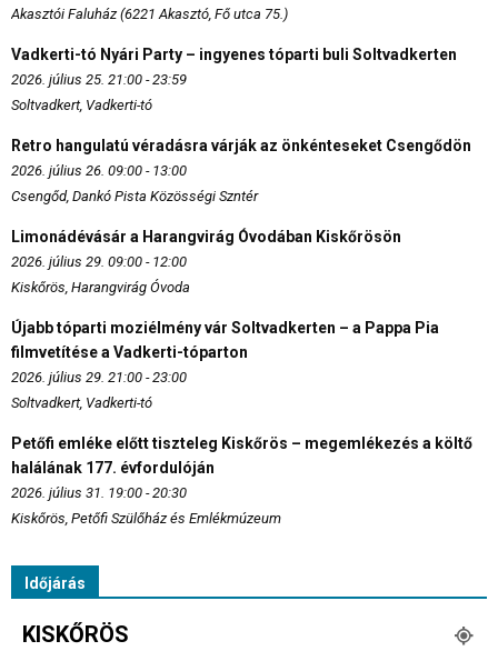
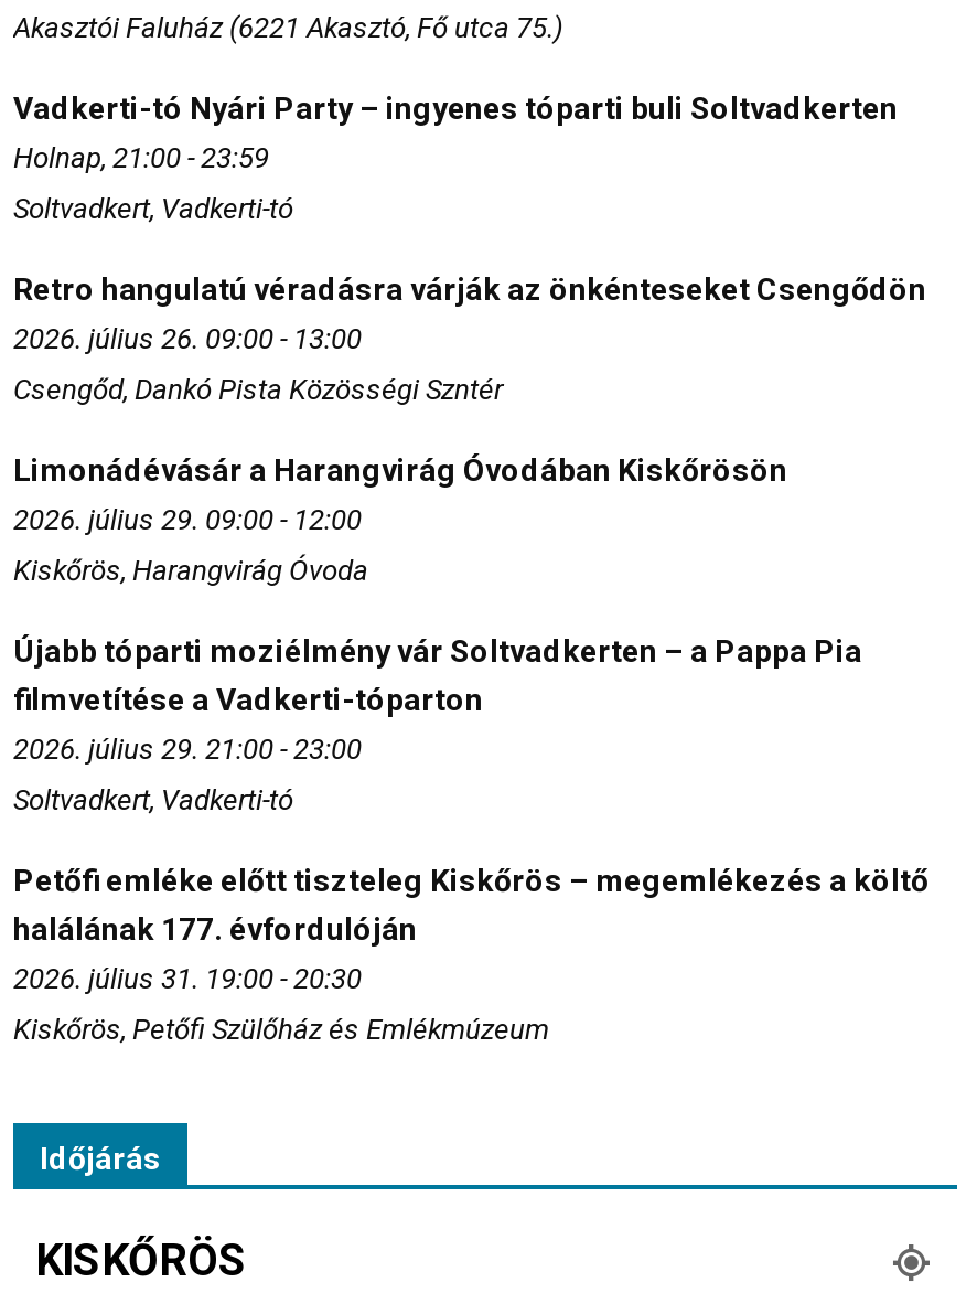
[11,72,187,88] 2026. július 25. 21:00 - 23:59 -> [13,142,269,175] Holnap, 21:00 - 23:59

